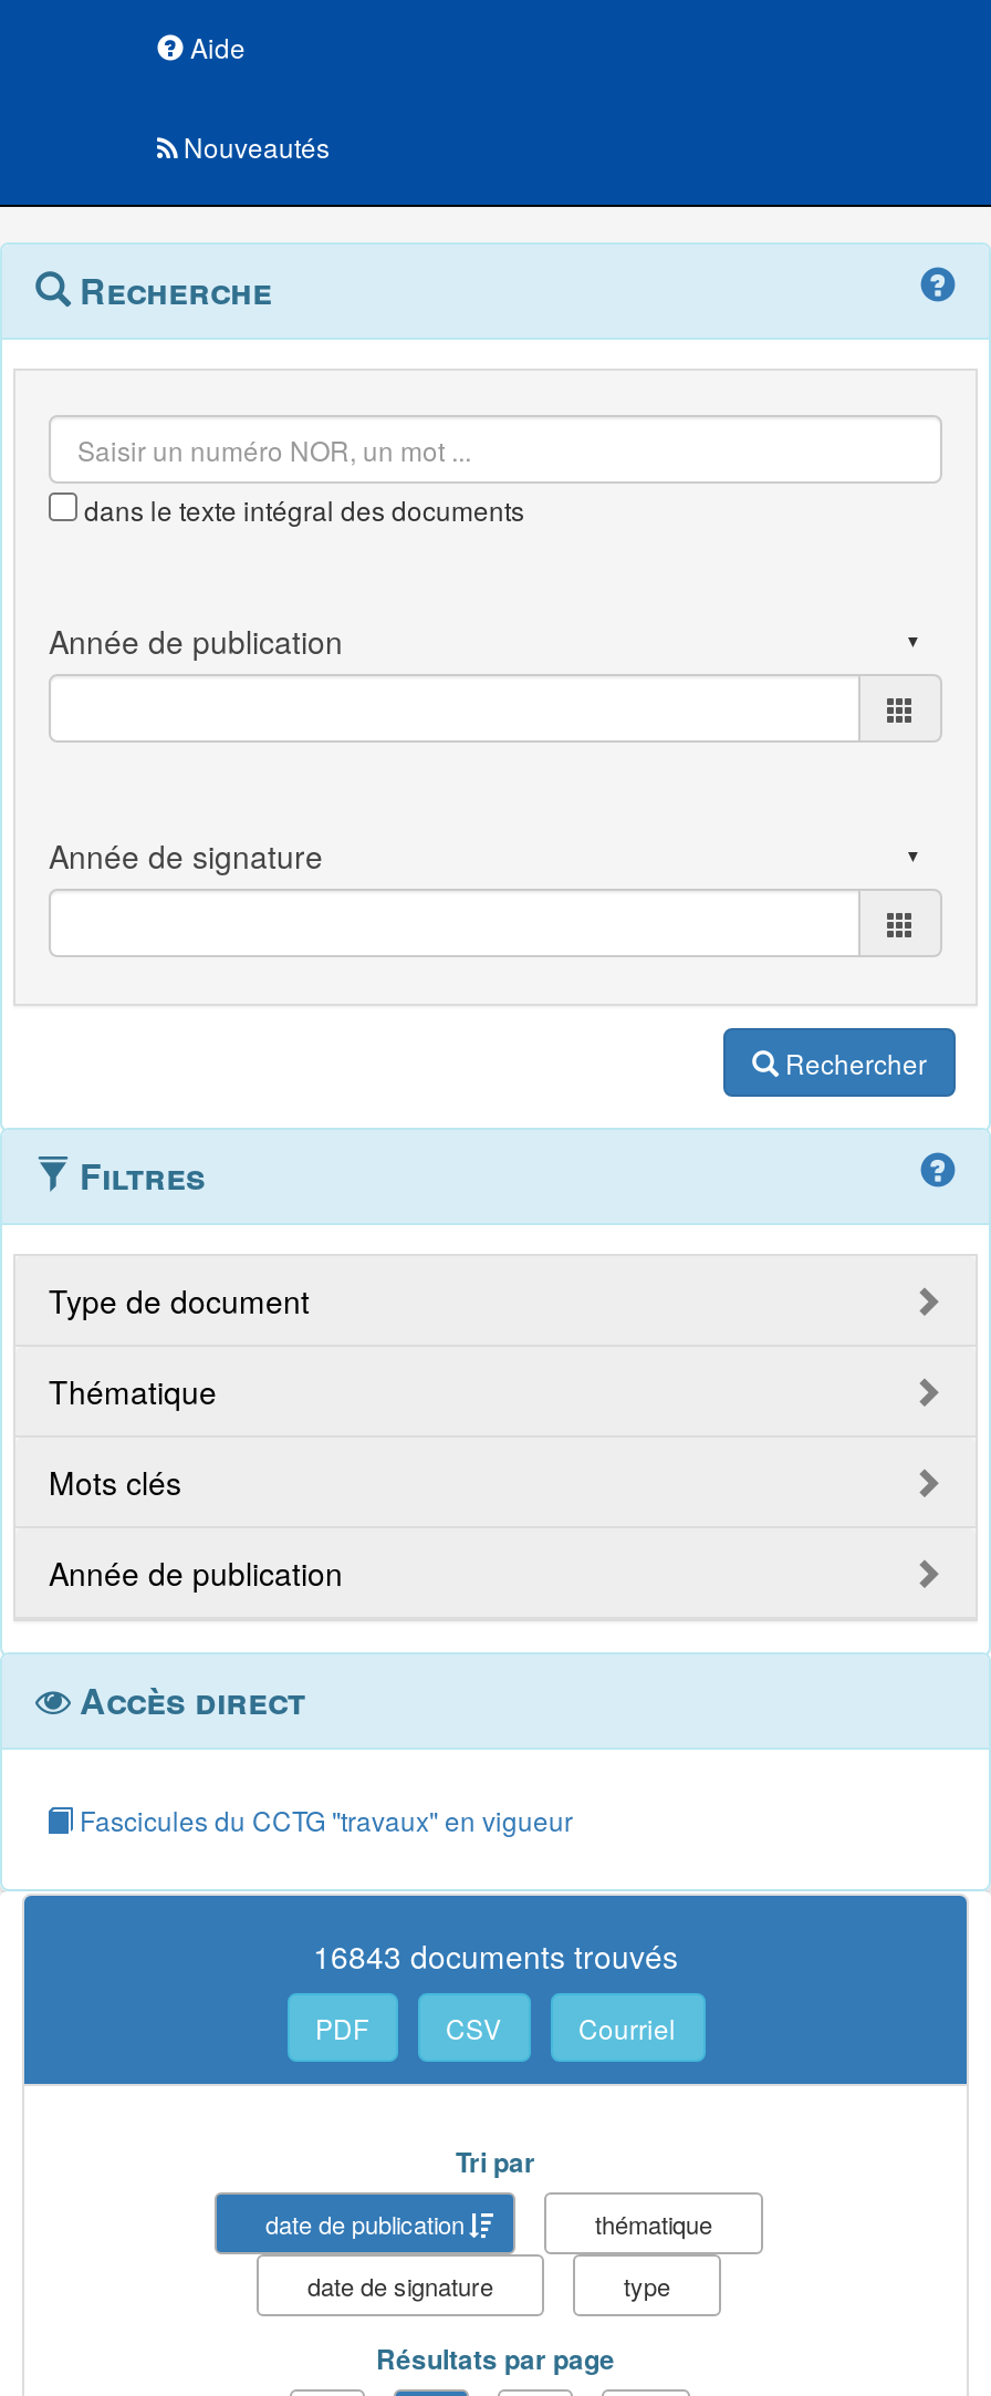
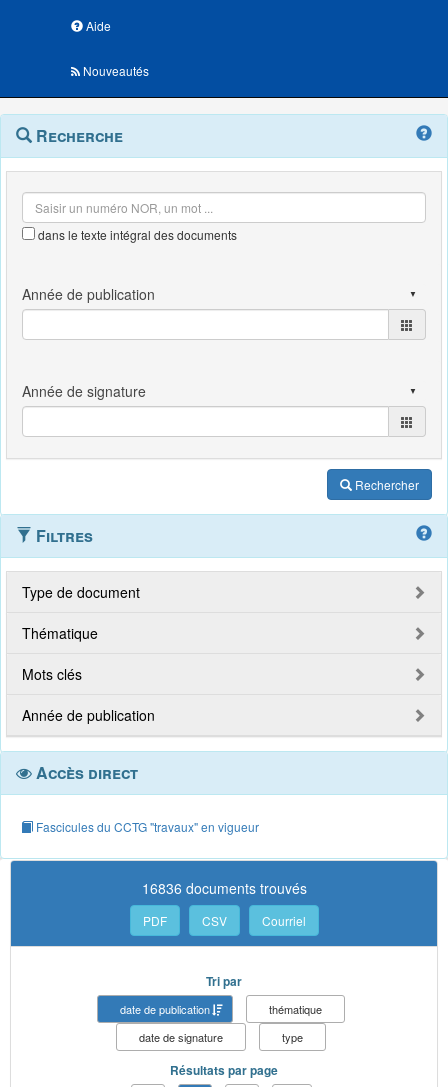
[313,1933,678,1978] 16843 documents trouvés -> [141,878,306,898] 16836 documents trouvés

